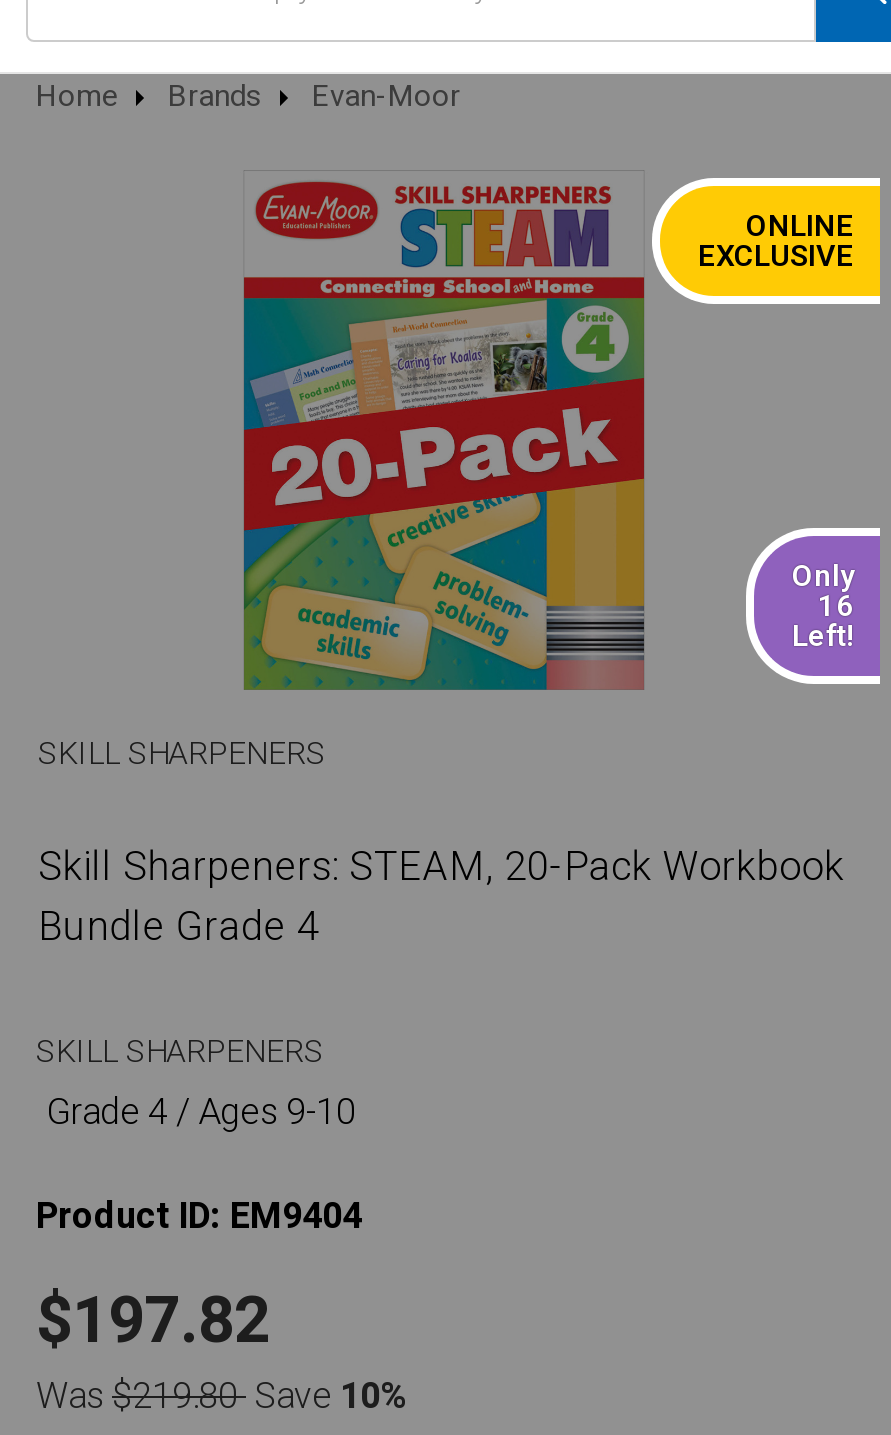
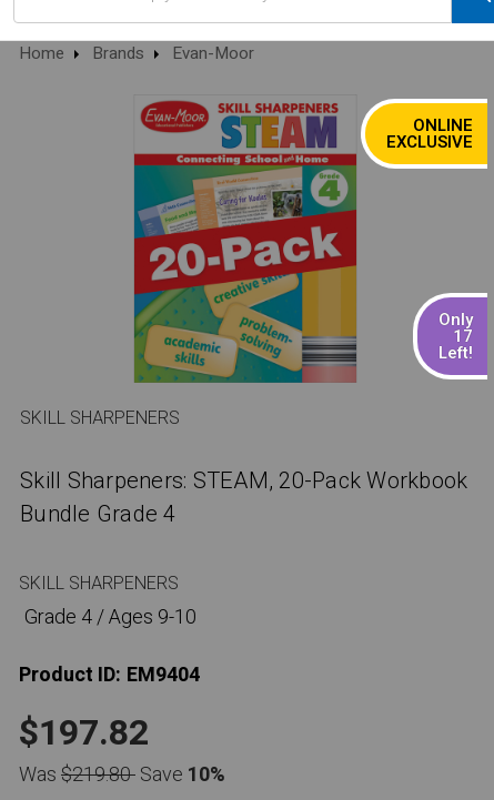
[818,583,854,627] 16 -> [453,324,473,348] 17

